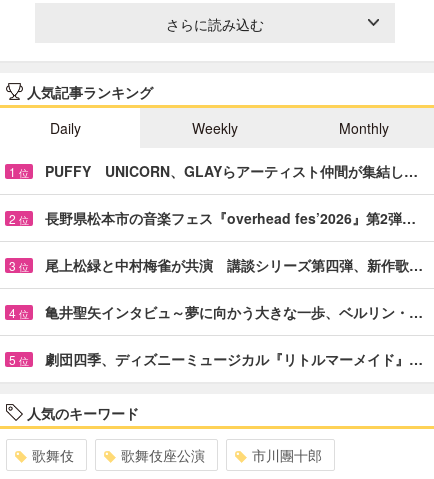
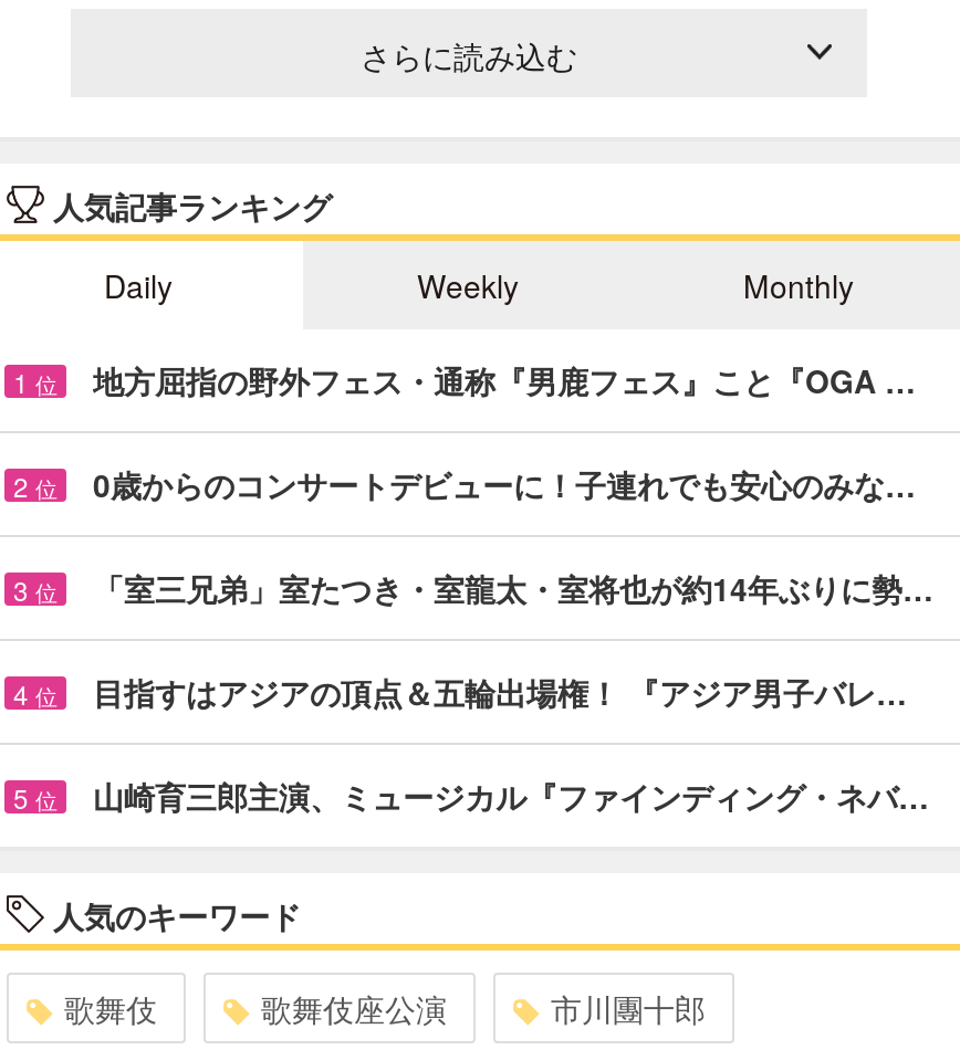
[45,161,418,181] PUFFY UNICORN、GLAYらアーティスト仲間が集結し… -> [93,358,916,402] 地方屈指の野外フェス・通称『男鹿フェス』こと『OGA …
[45,208,416,228] 長野県松本市の音楽フェス『overhead fes’2026』第2弾… -> [93,462,916,506] 0歳からのコンサートデビューに！子連れでも安心のみな…
[45,255,423,275] 尾上松緑と中村梅雀が共演 講談シリーズ第四弾、新作歌… -> [93,565,933,610] 「室三兄弟」室たつき・室龍太・室将也が約14年ぶりに勢…
[45,302,423,322] 亀井聖矢インタビュ～夢に向かう大きな一歩、ベルリン・… -> [93,669,907,714] 目指すはアジアの頂点＆五輪出場権！ 『アジア男子バレ…
[45,349,423,369] 劇団四季、ディズニーミュージカル『リトルマーメイド』… -> [93,773,929,817] 山崎育三郎主演、ミュージカル『ファインディング・ネバ…

